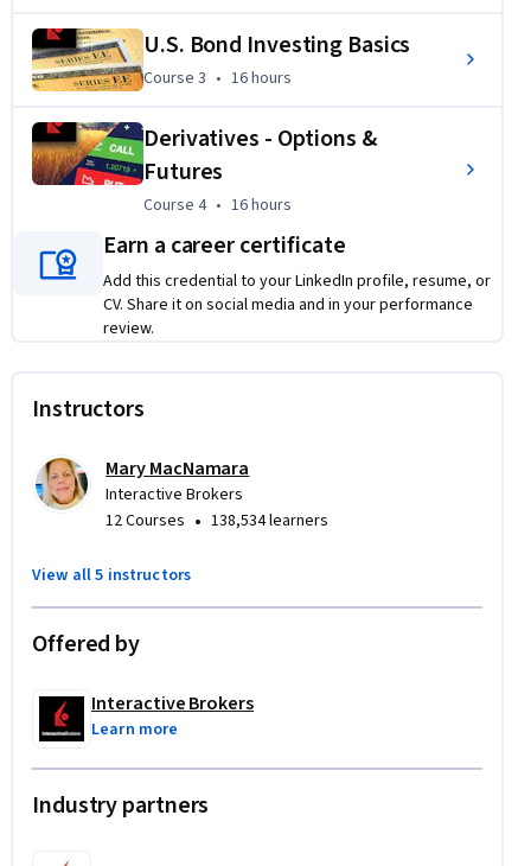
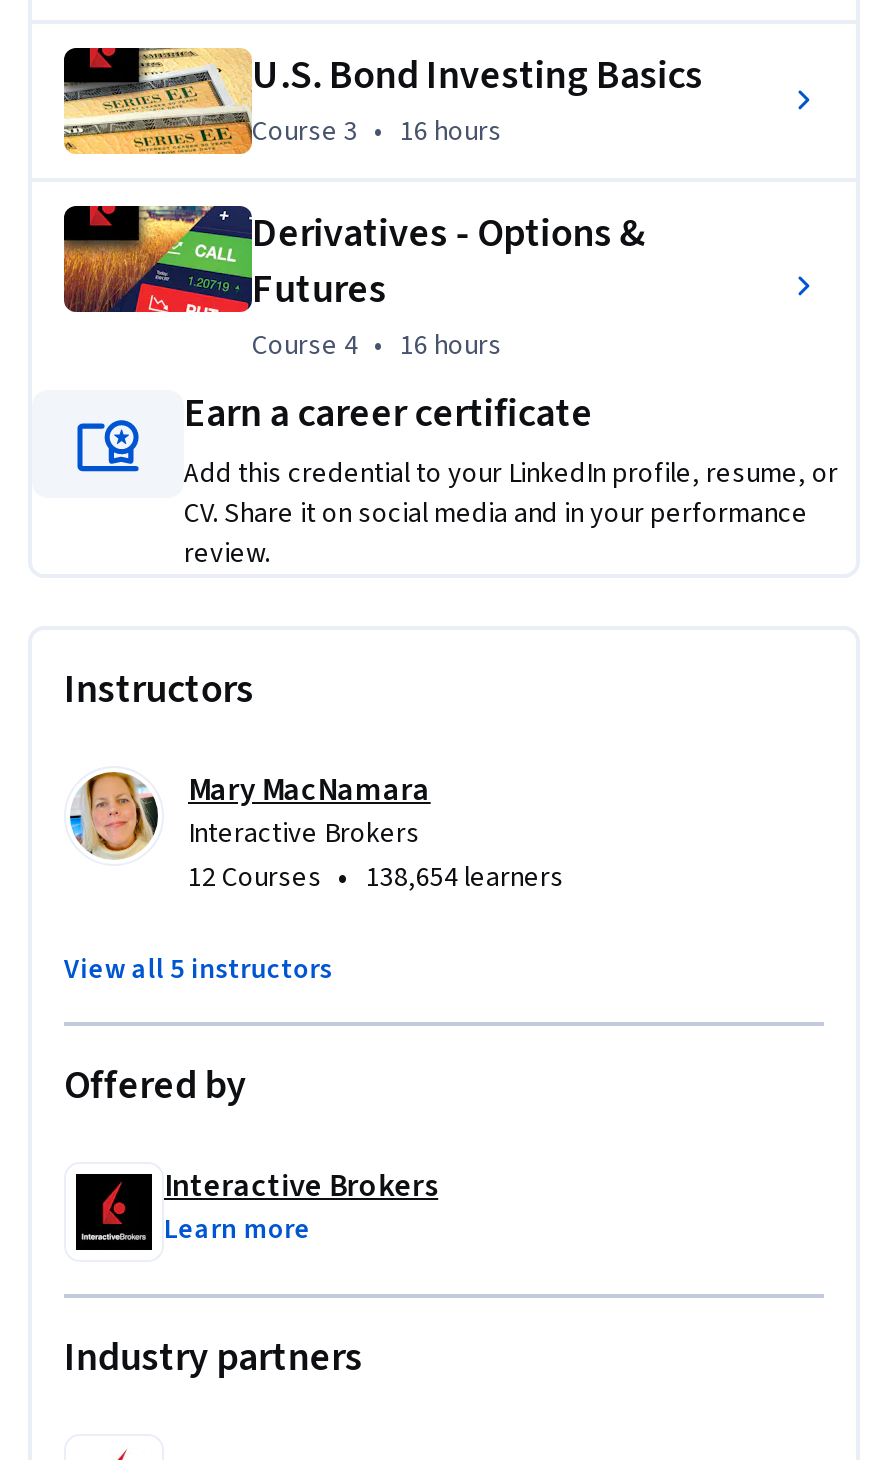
[105,507,328,533] 12 Courses • 138,534 learners -> [188,855,564,899] 12 Courses • 138,654 learners

